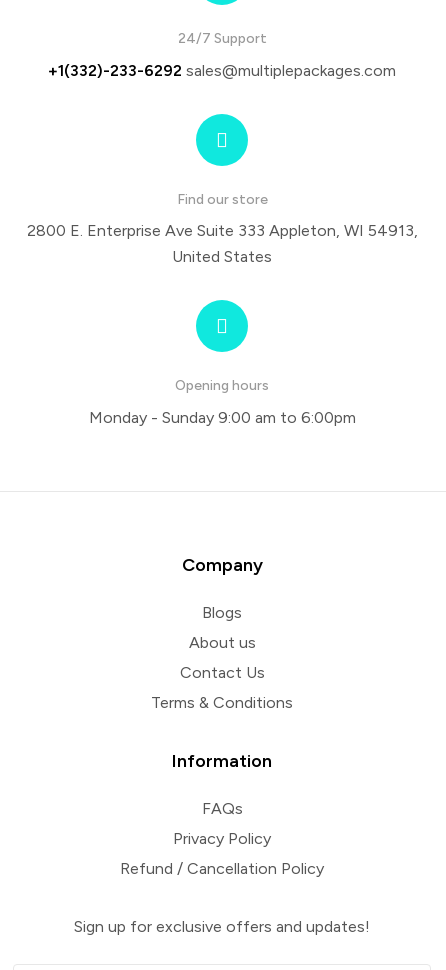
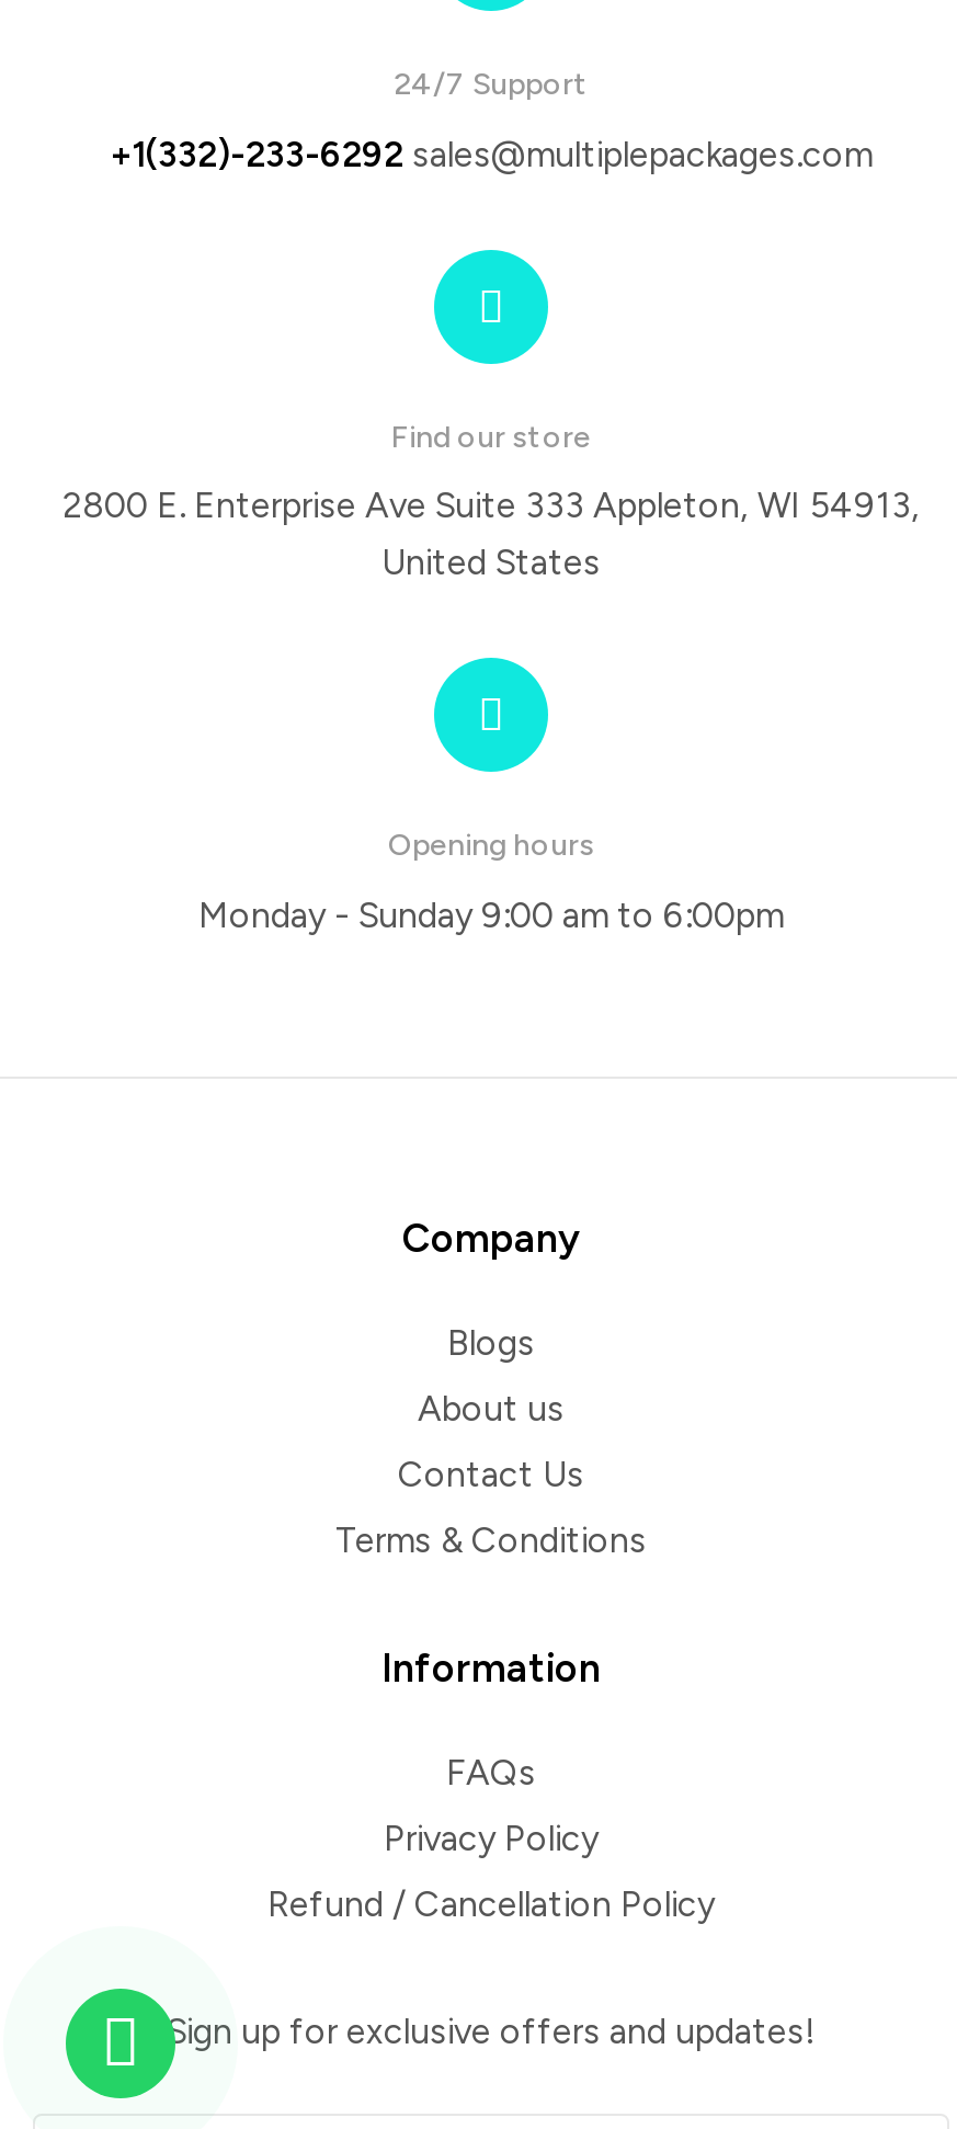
none -> [61,1984,178,2103] [image]

